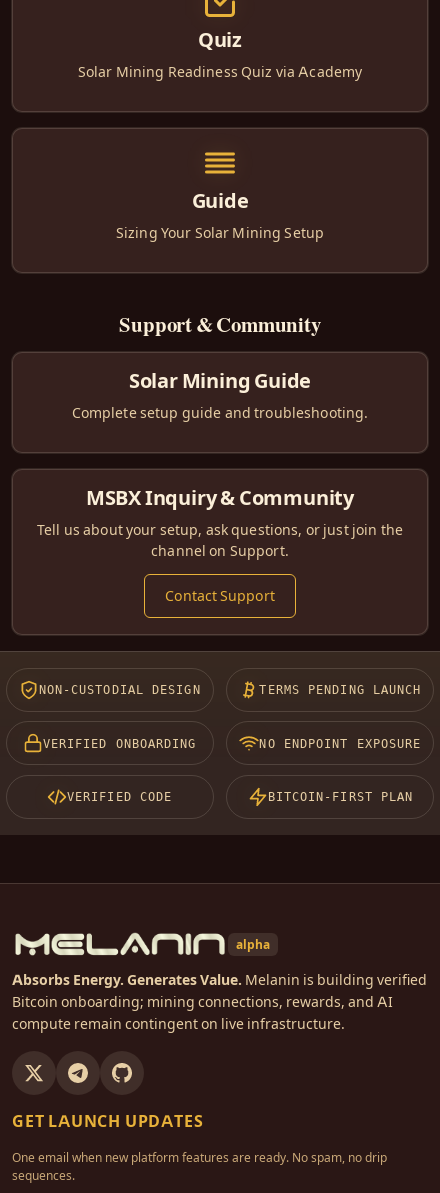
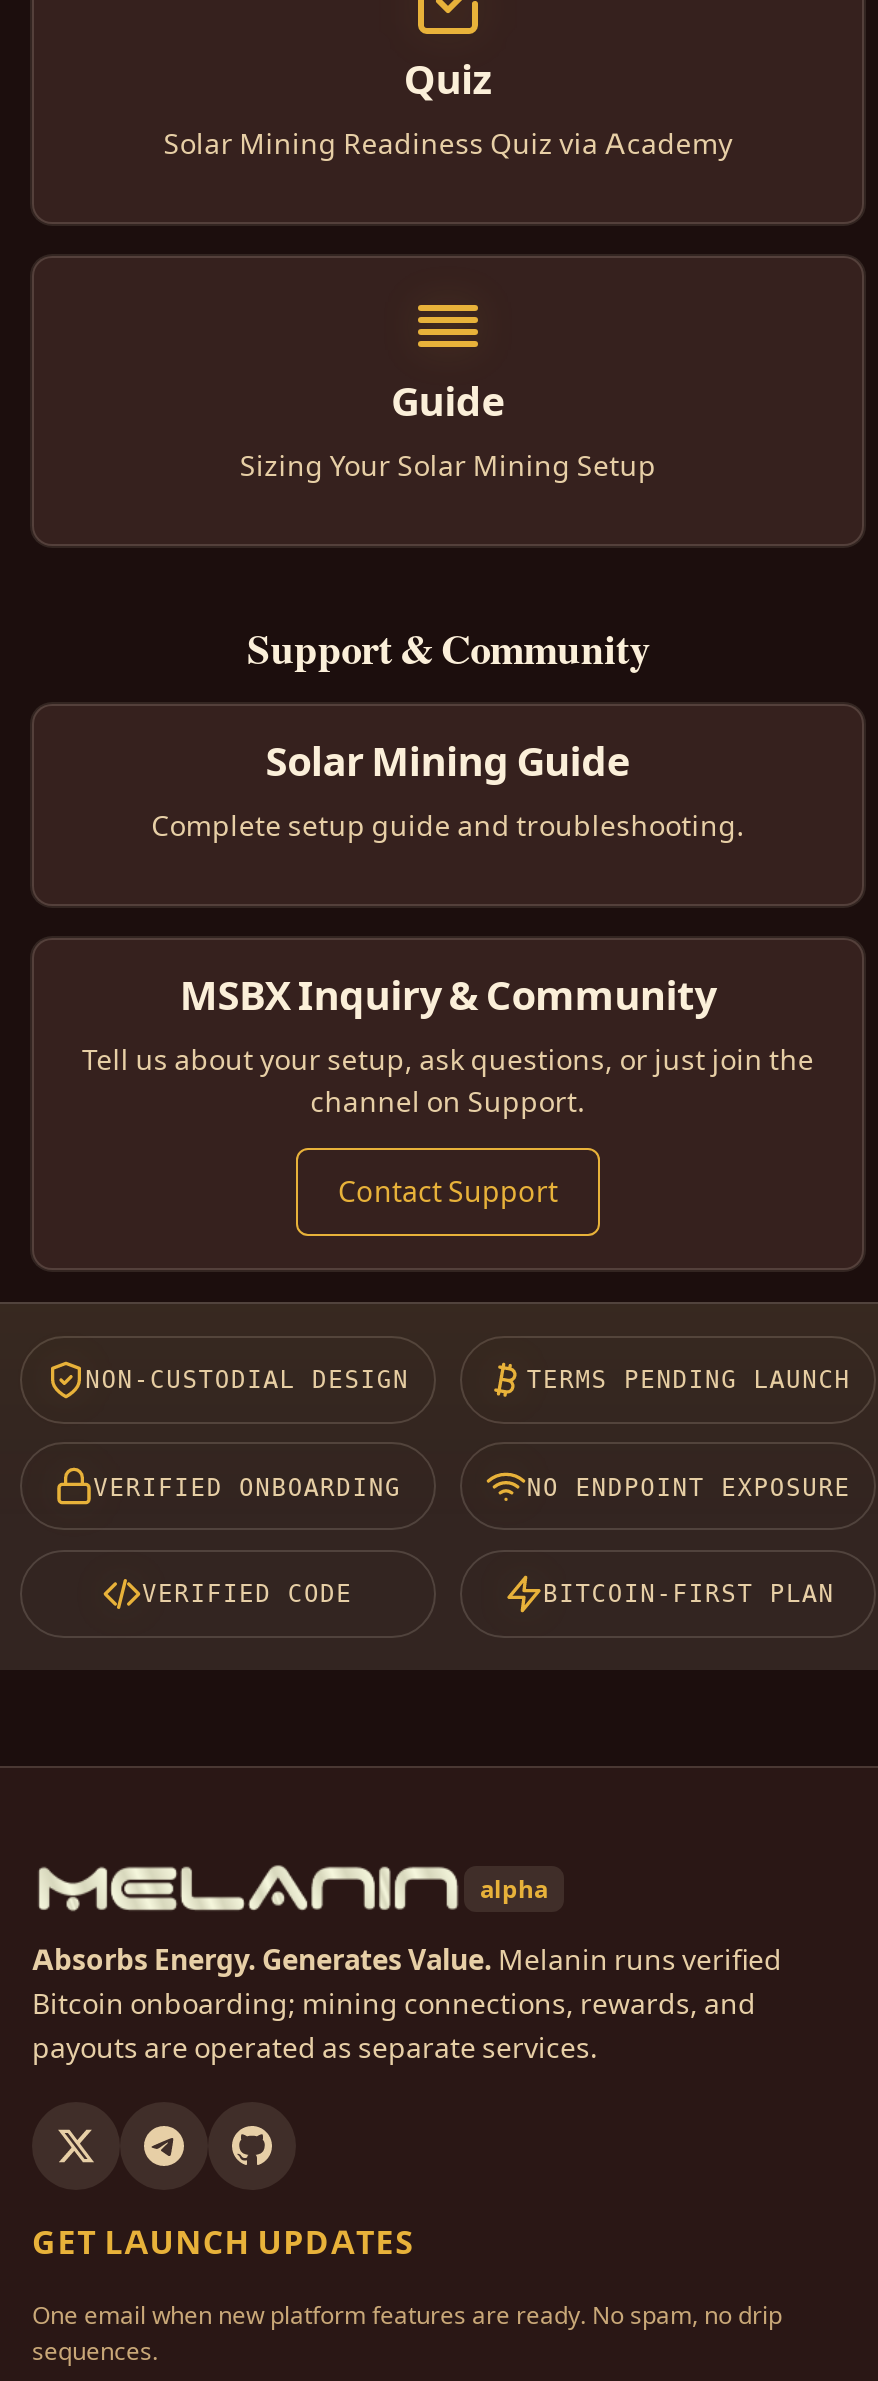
[12,971,427,1033] Absorbs Energy. Generates Value. Melanin is building verified | Bitcoin onboarding; mining connections, rewards, and AI | compute remain contingent on live infrastructure. -> [32,1942,782,2066] Absorbs Energy. Generates Value. Melanin runs verified | Bitcoin onboarding; mining connections, rewards, and | payouts are operated as separate services.

